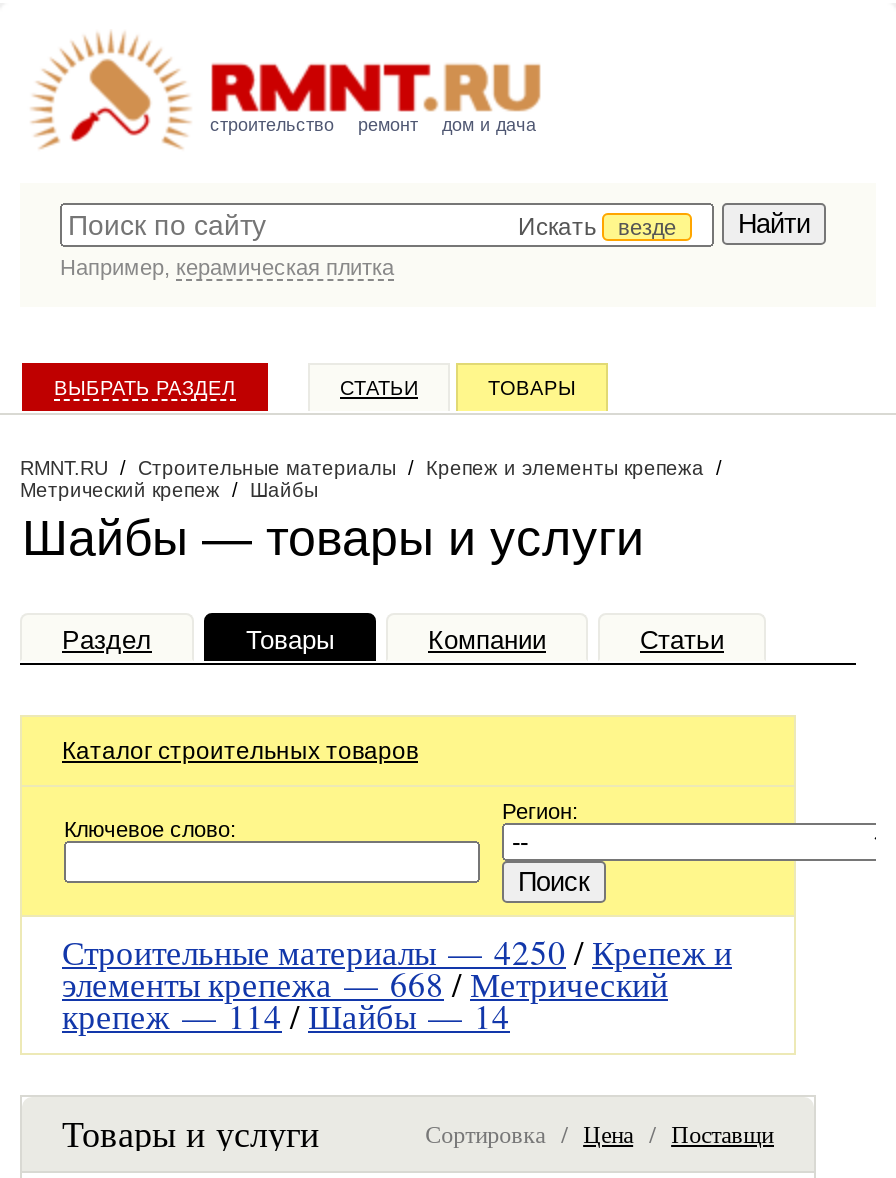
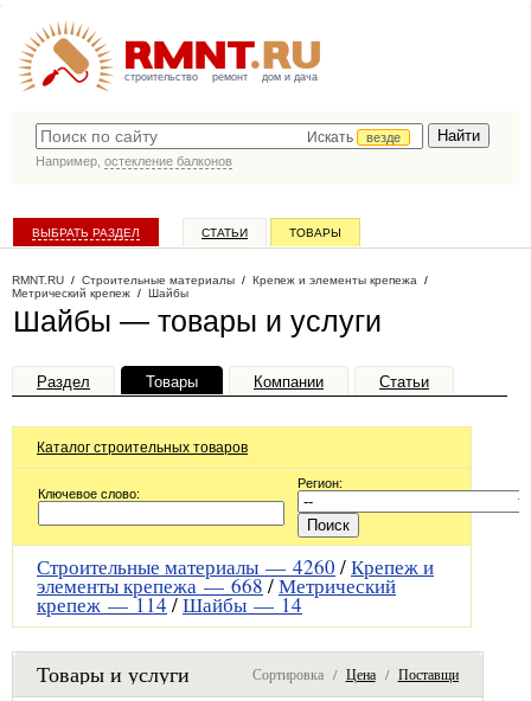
[60,255,394,279] Например, керамическая плитка -> [36,154,232,168] Например, остекление балконов
[62,929,732,975] Строительные материалы — 4250 / Крепеж и -> [37,553,434,580] Строительные материалы — 4260 / Крепеж и

